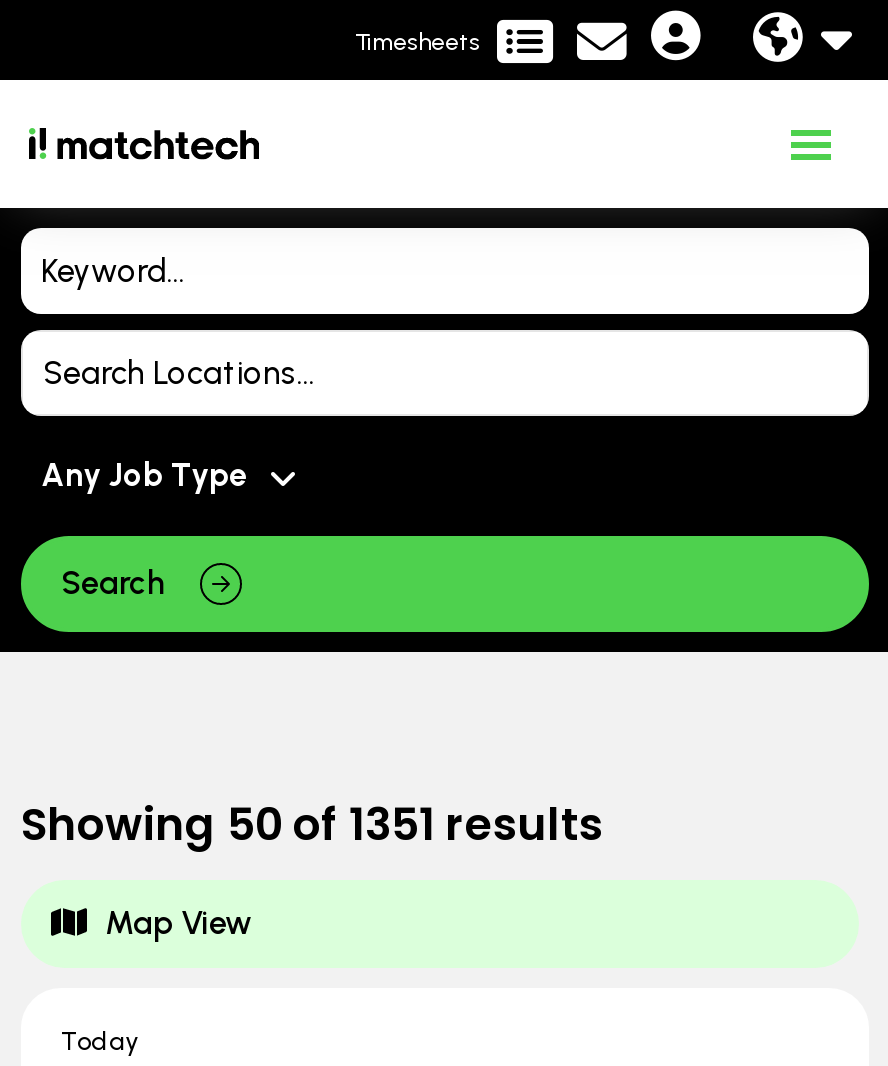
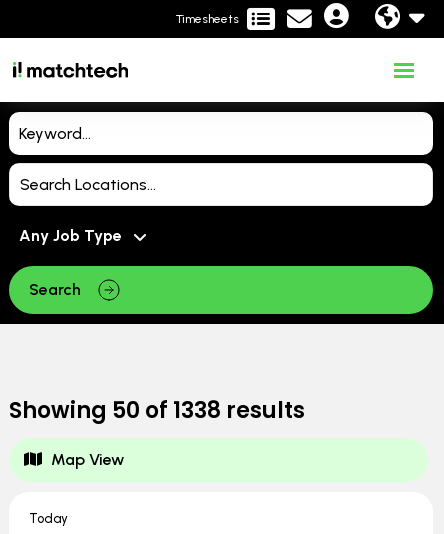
[21,794,603,856] Showing 50 of 1351 results -> [9,395,305,426] Showing 50 of 1338 results

